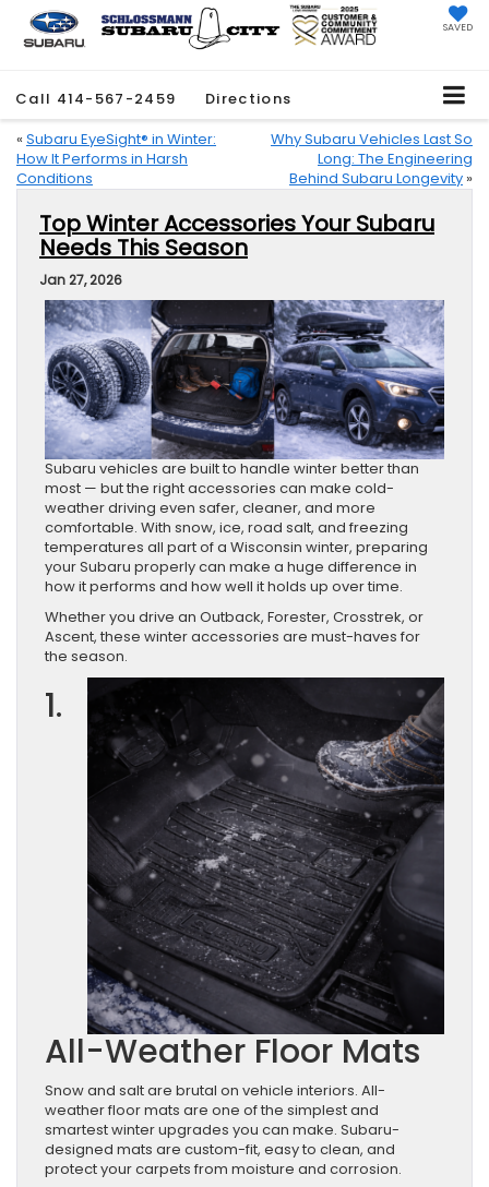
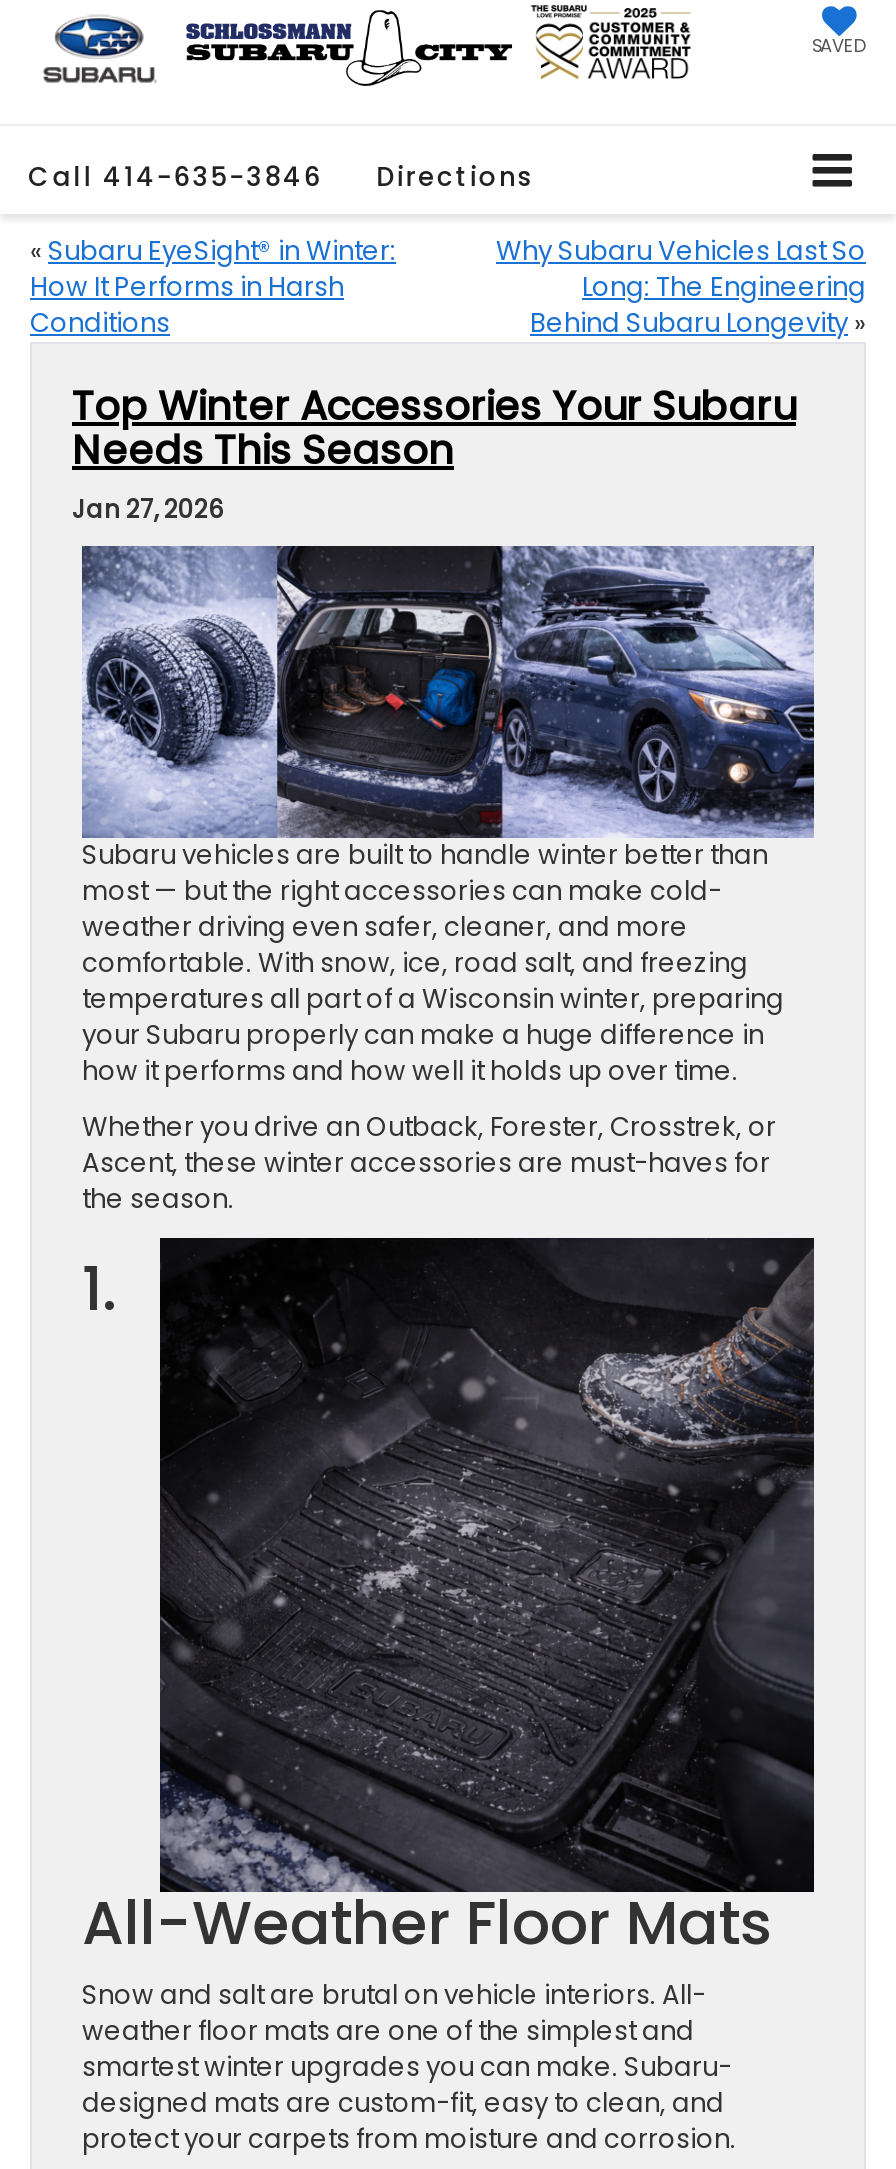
[15,88,292,109] Call 414-567-2459 Directions -> [28,158,534,196] Call 414-635-3846 Directions

